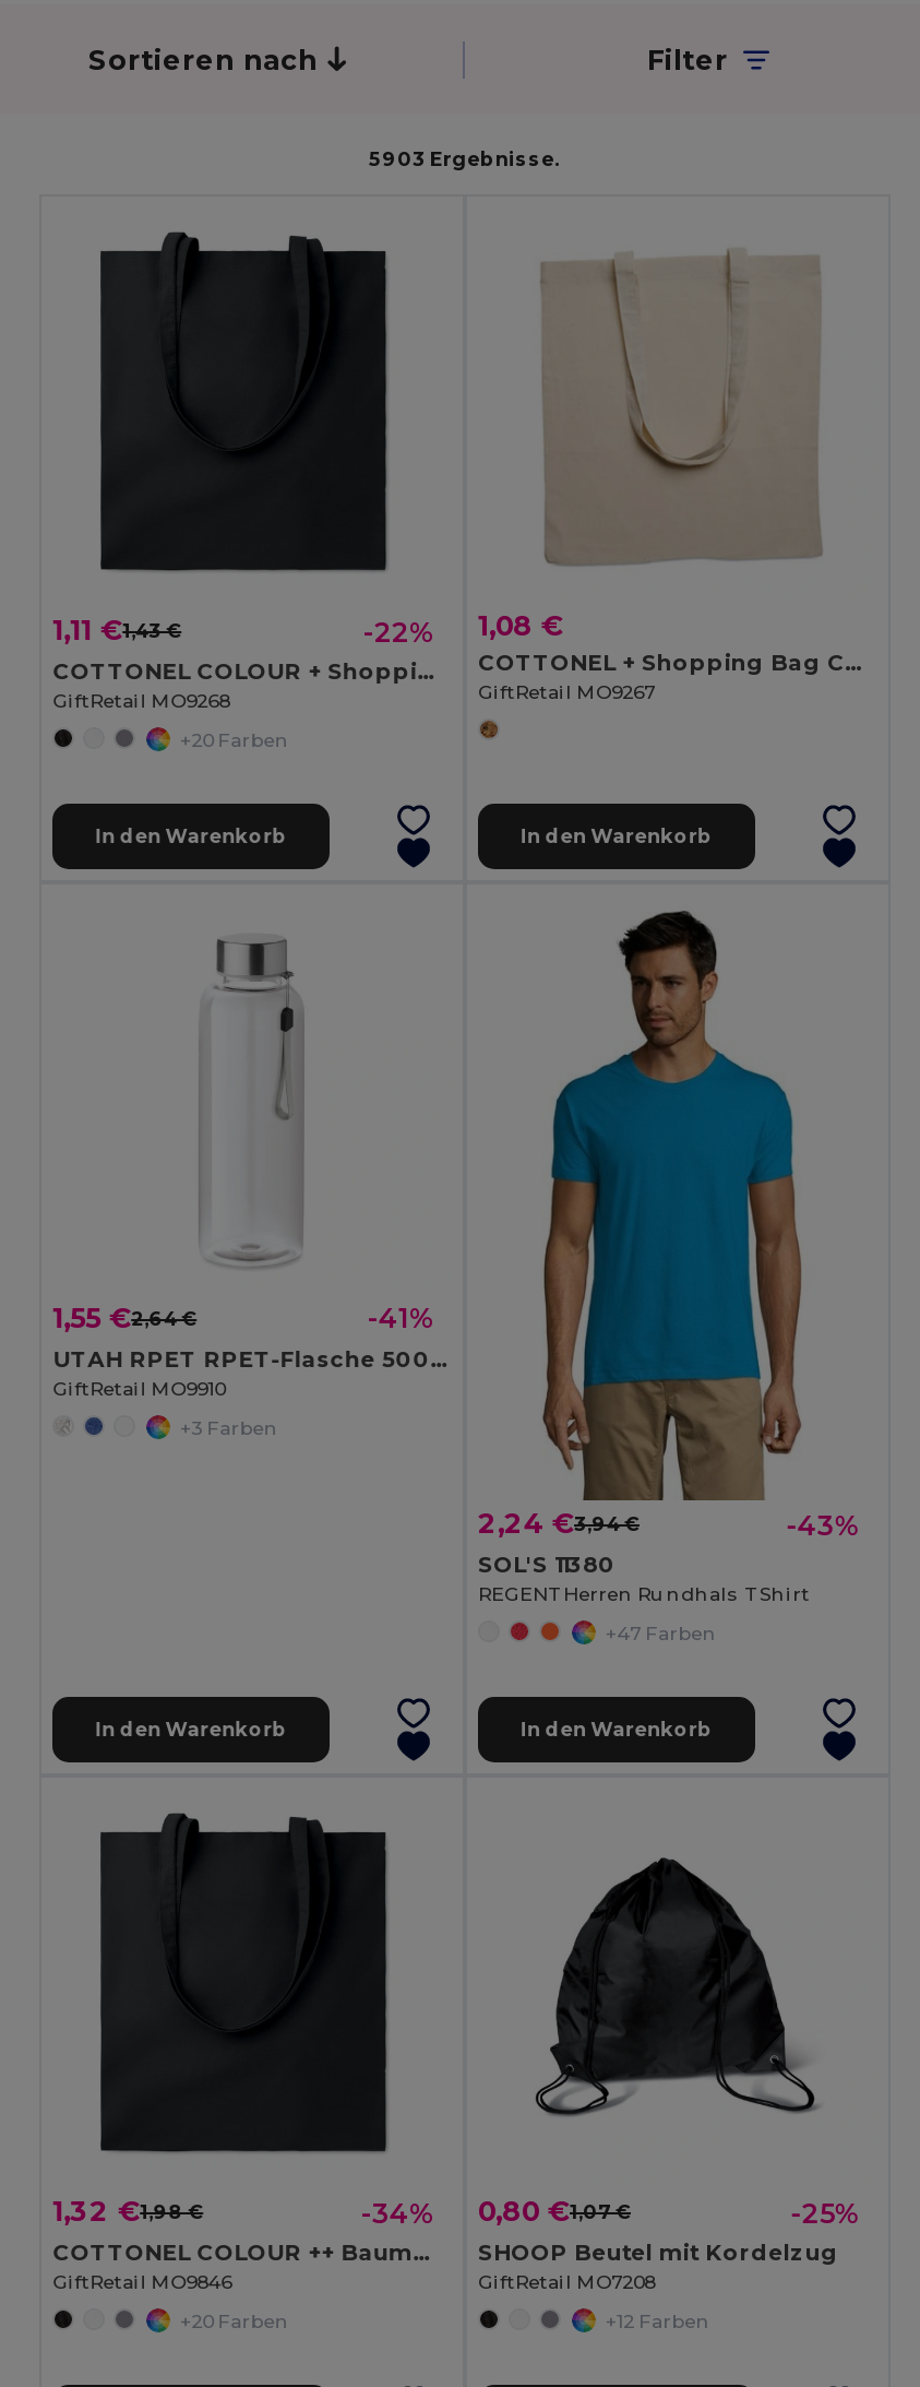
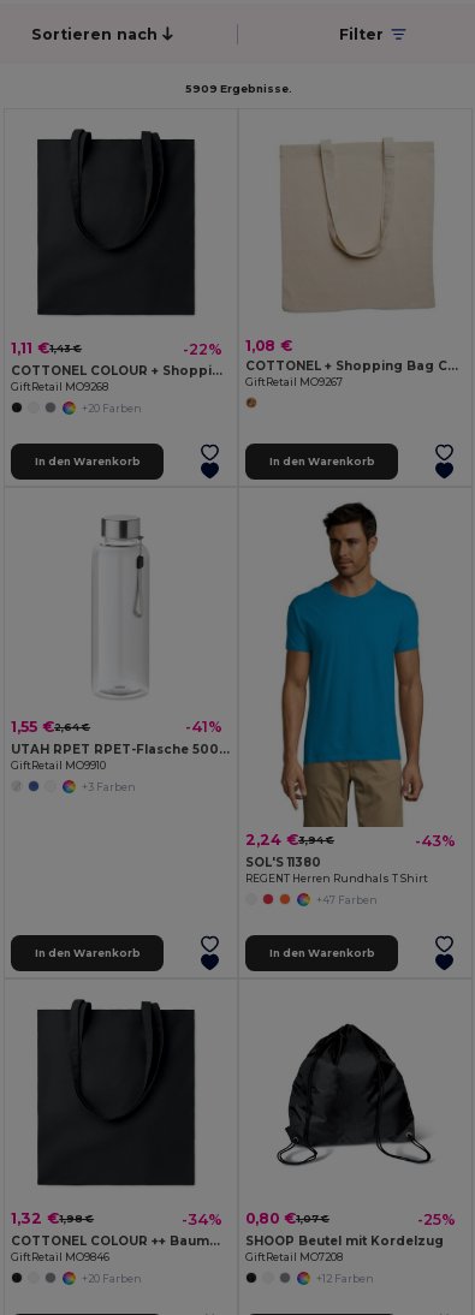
[369,149,561,171] 5903 Ergebnisse. -> [185,83,292,95] 5909 Ergebnisse.

